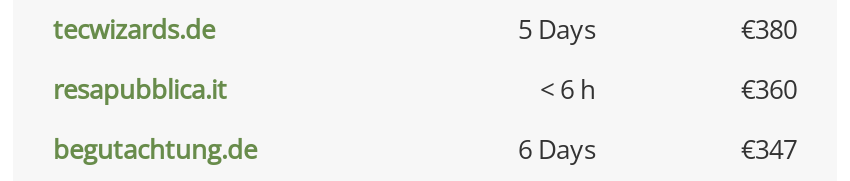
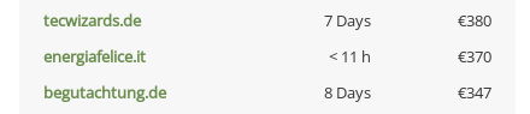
[518,11,596,47] 5 Days -> [323,10,370,31] 7 Days
[53,71,797,107] resapubblica.it | < 6 h | €360 -> [43,46,491,67] energiafelice.it | < 11 h | €370
[518,131,596,167] 6 Days -> [323,82,370,103] 8 Days

